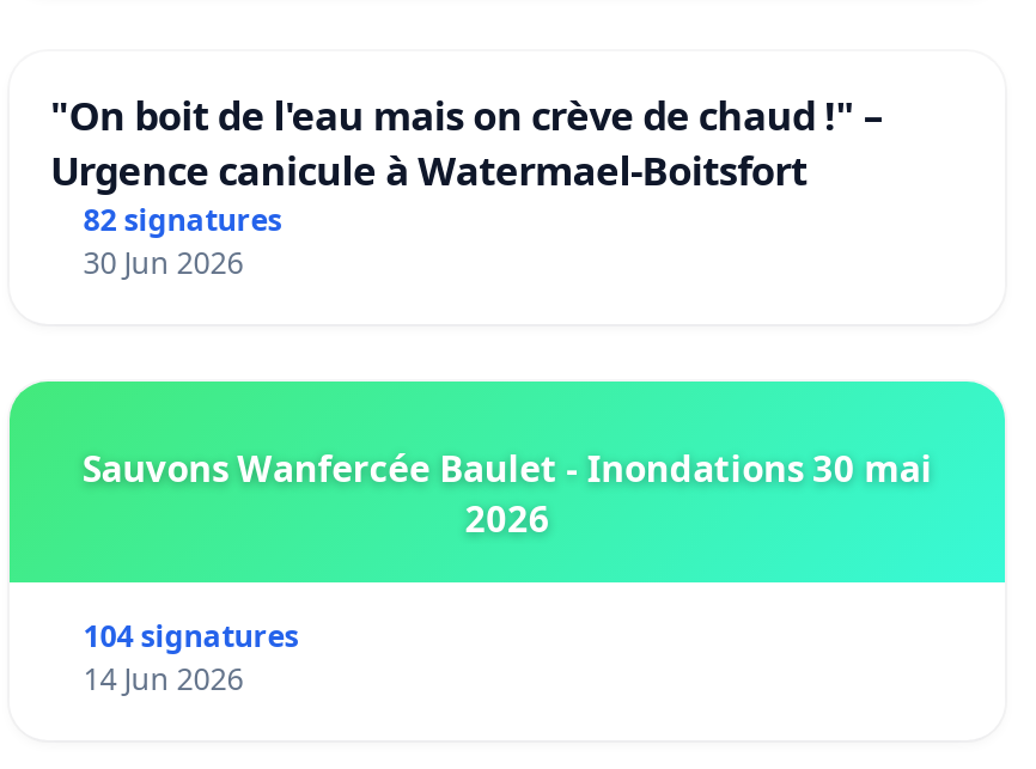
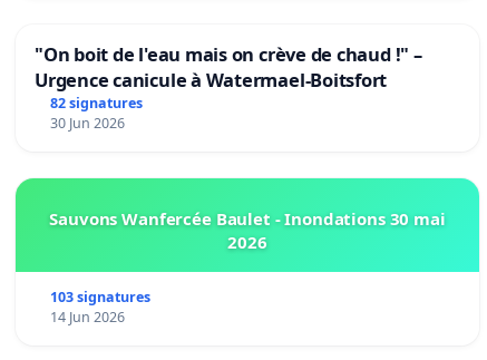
[83,616,299,656] 104 signatures -> [50,287,150,306] 103 signatures

